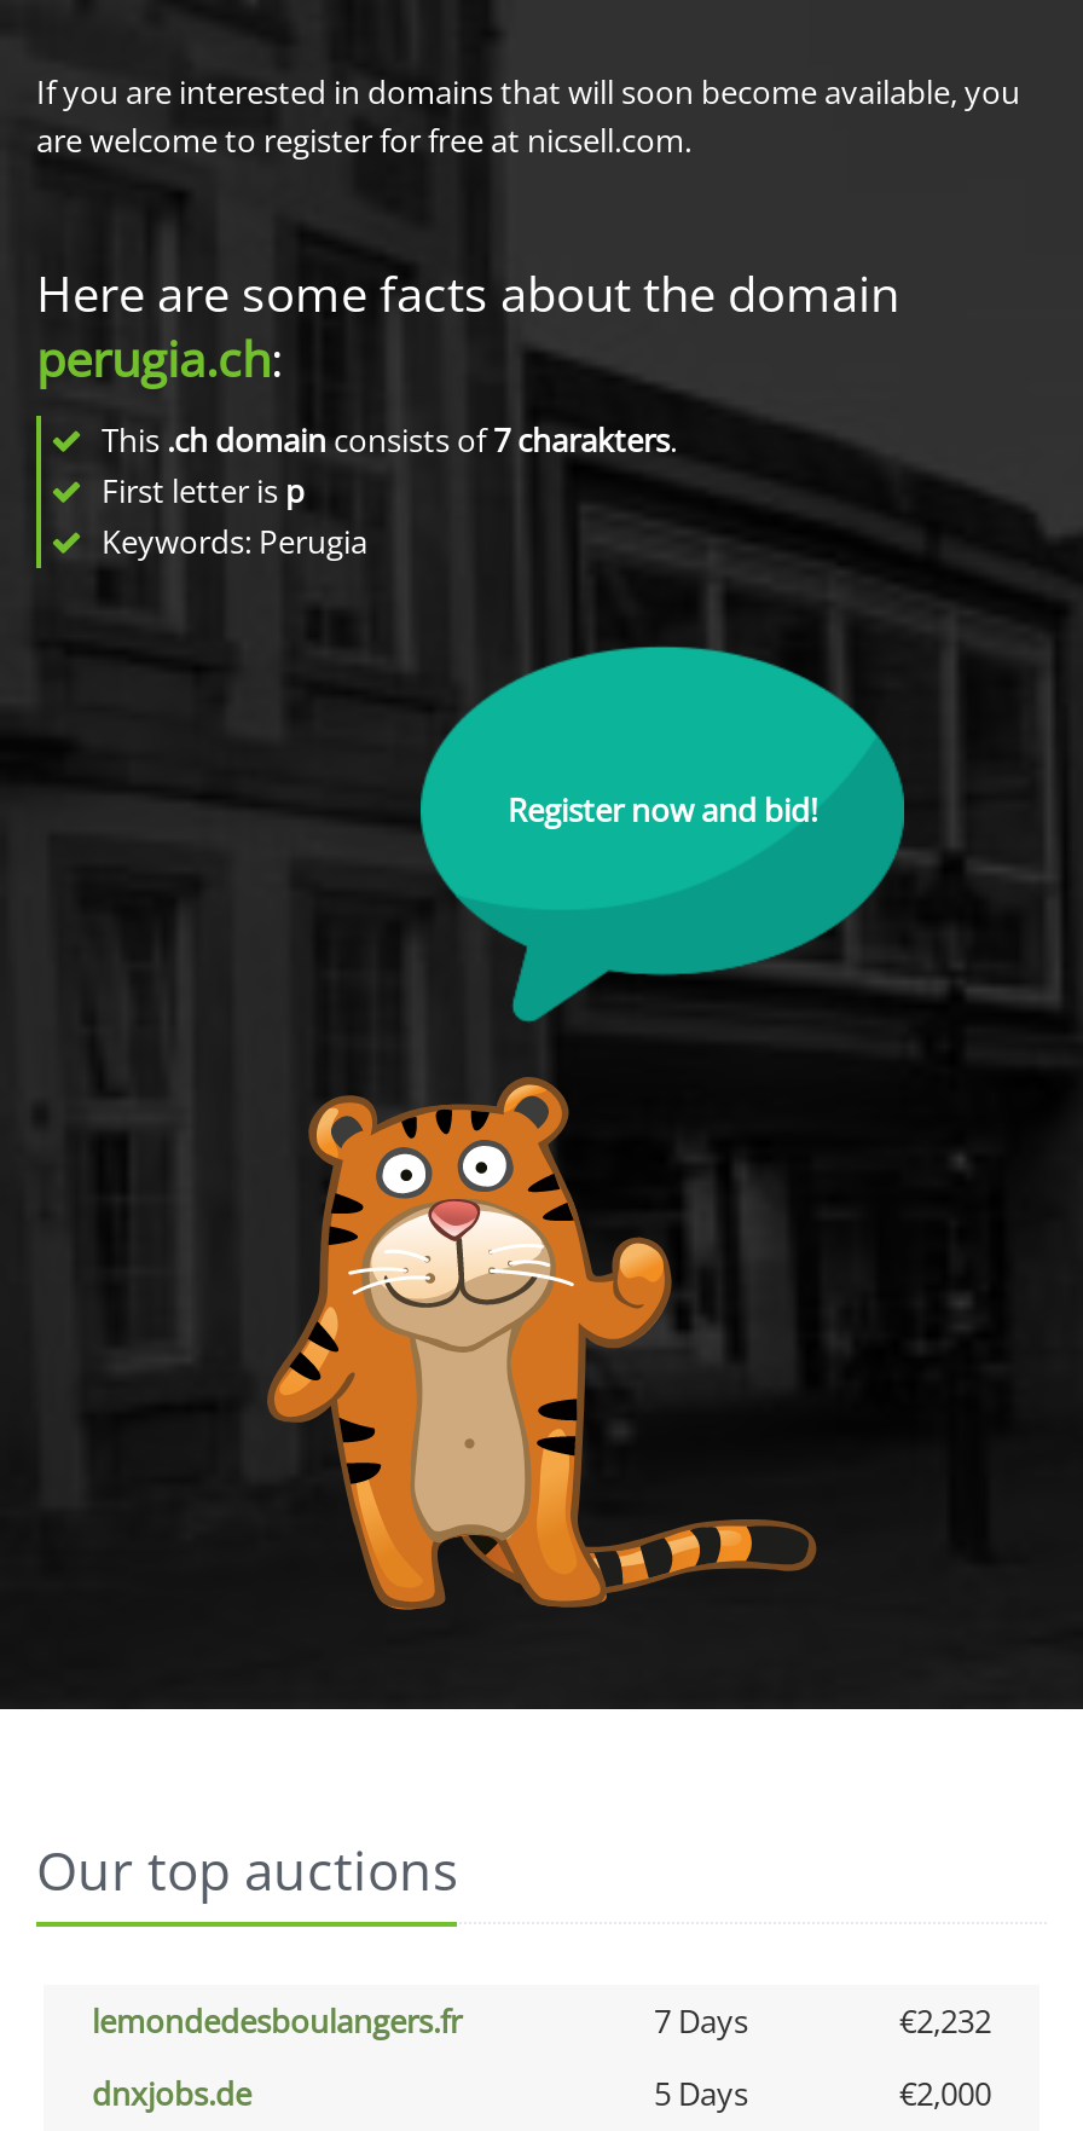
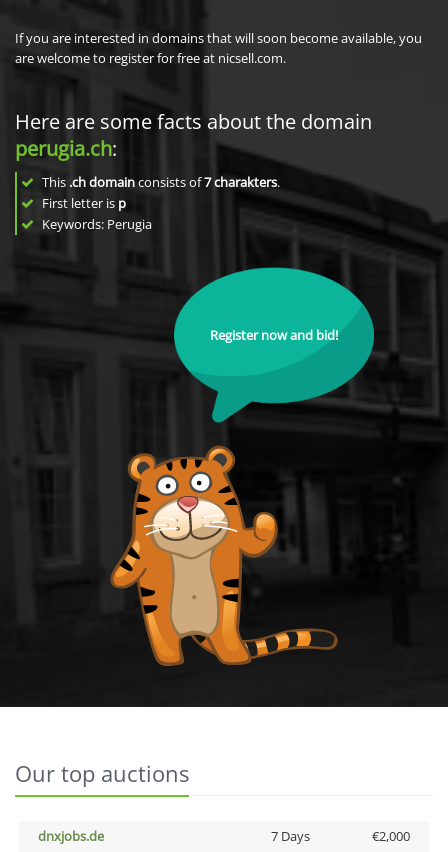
[92,1999,991,2043] lemondedesboulangers.fr | 7 Days | €2,232 -> none
[654,2072,748,2115] 5 Days -> [270,827,309,845] 7 Days

